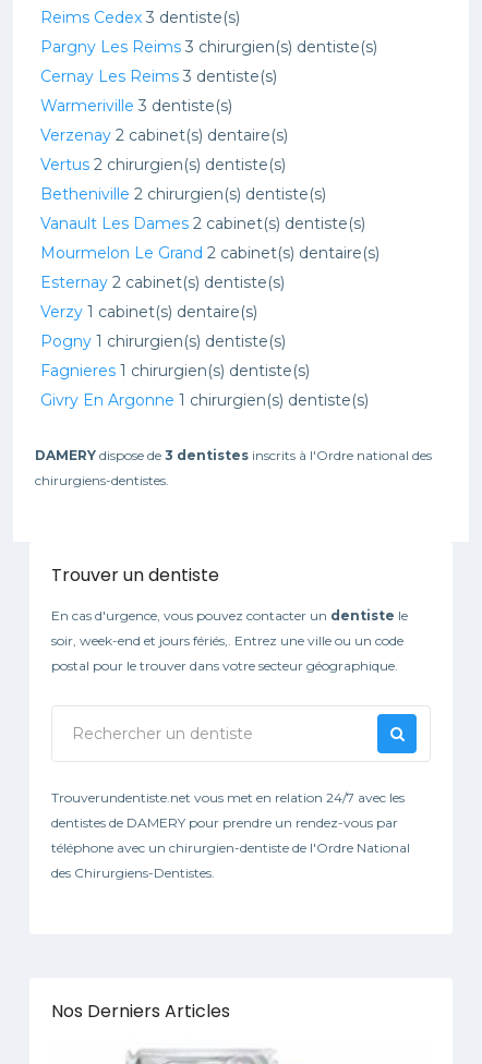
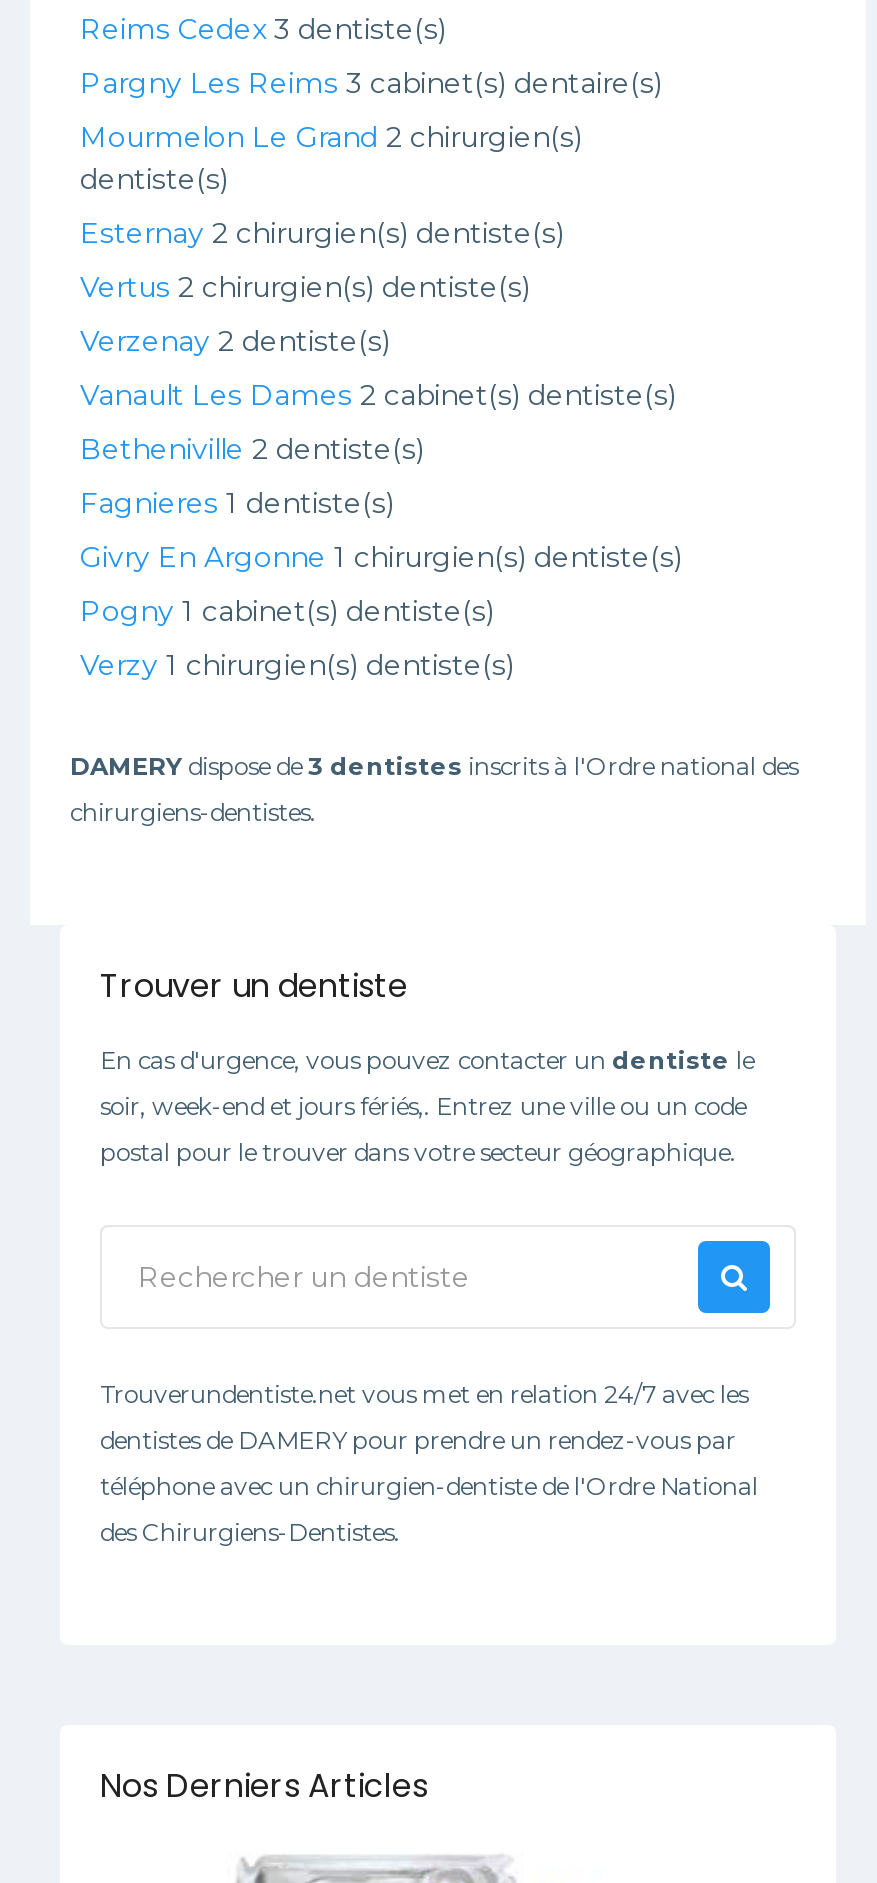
[40,37,377,145] Pargny Les Reims 3 chirurgien(s) dentiste(s) | Cernay Les Reims 3 dentiste(s) | Warmeriville 3 dentiste(s) | Verzenay 2 cabinet(s) dentaire(s) -> [80,65,662,251] Pargny Les Reims 3 cabinet(s) dentaire(s) | Mourmelon Le Grand 2 chirurgien(s) | dentiste(s) | Esternay 2 chirurgien(s) dentiste(s)
[40,184,326,204] Betheniville 2 chirurgien(s) dentiste(s) -> [80,323,390,359] Verzenay 2 dentiste(s)
[40,243,379,380] Mourmelon Le Grand 2 cabinet(s) dentaire(s) | Esternay 2 cabinet(s) dentiste(s) | Verzy 1 cabinet(s) dentaire(s) | Pogny 1 chirurgien(s) dentiste(s) | Fagnieres 1 chirurgien(s) dentiste(s) -> [80,431,424,521] Betheniville 2 dentiste(s) | Fagnieres 1 dentiste(s)
moved [40,390,369,410] -> [80,539,682,575]: Givry En Argonne 1 chirurgien(s) dentiste(s)
none -> [80,593,514,683] Pogny 1 cabinet(s) dentiste(s) | Verzy 1 chirurgien(s) dentiste(s)

